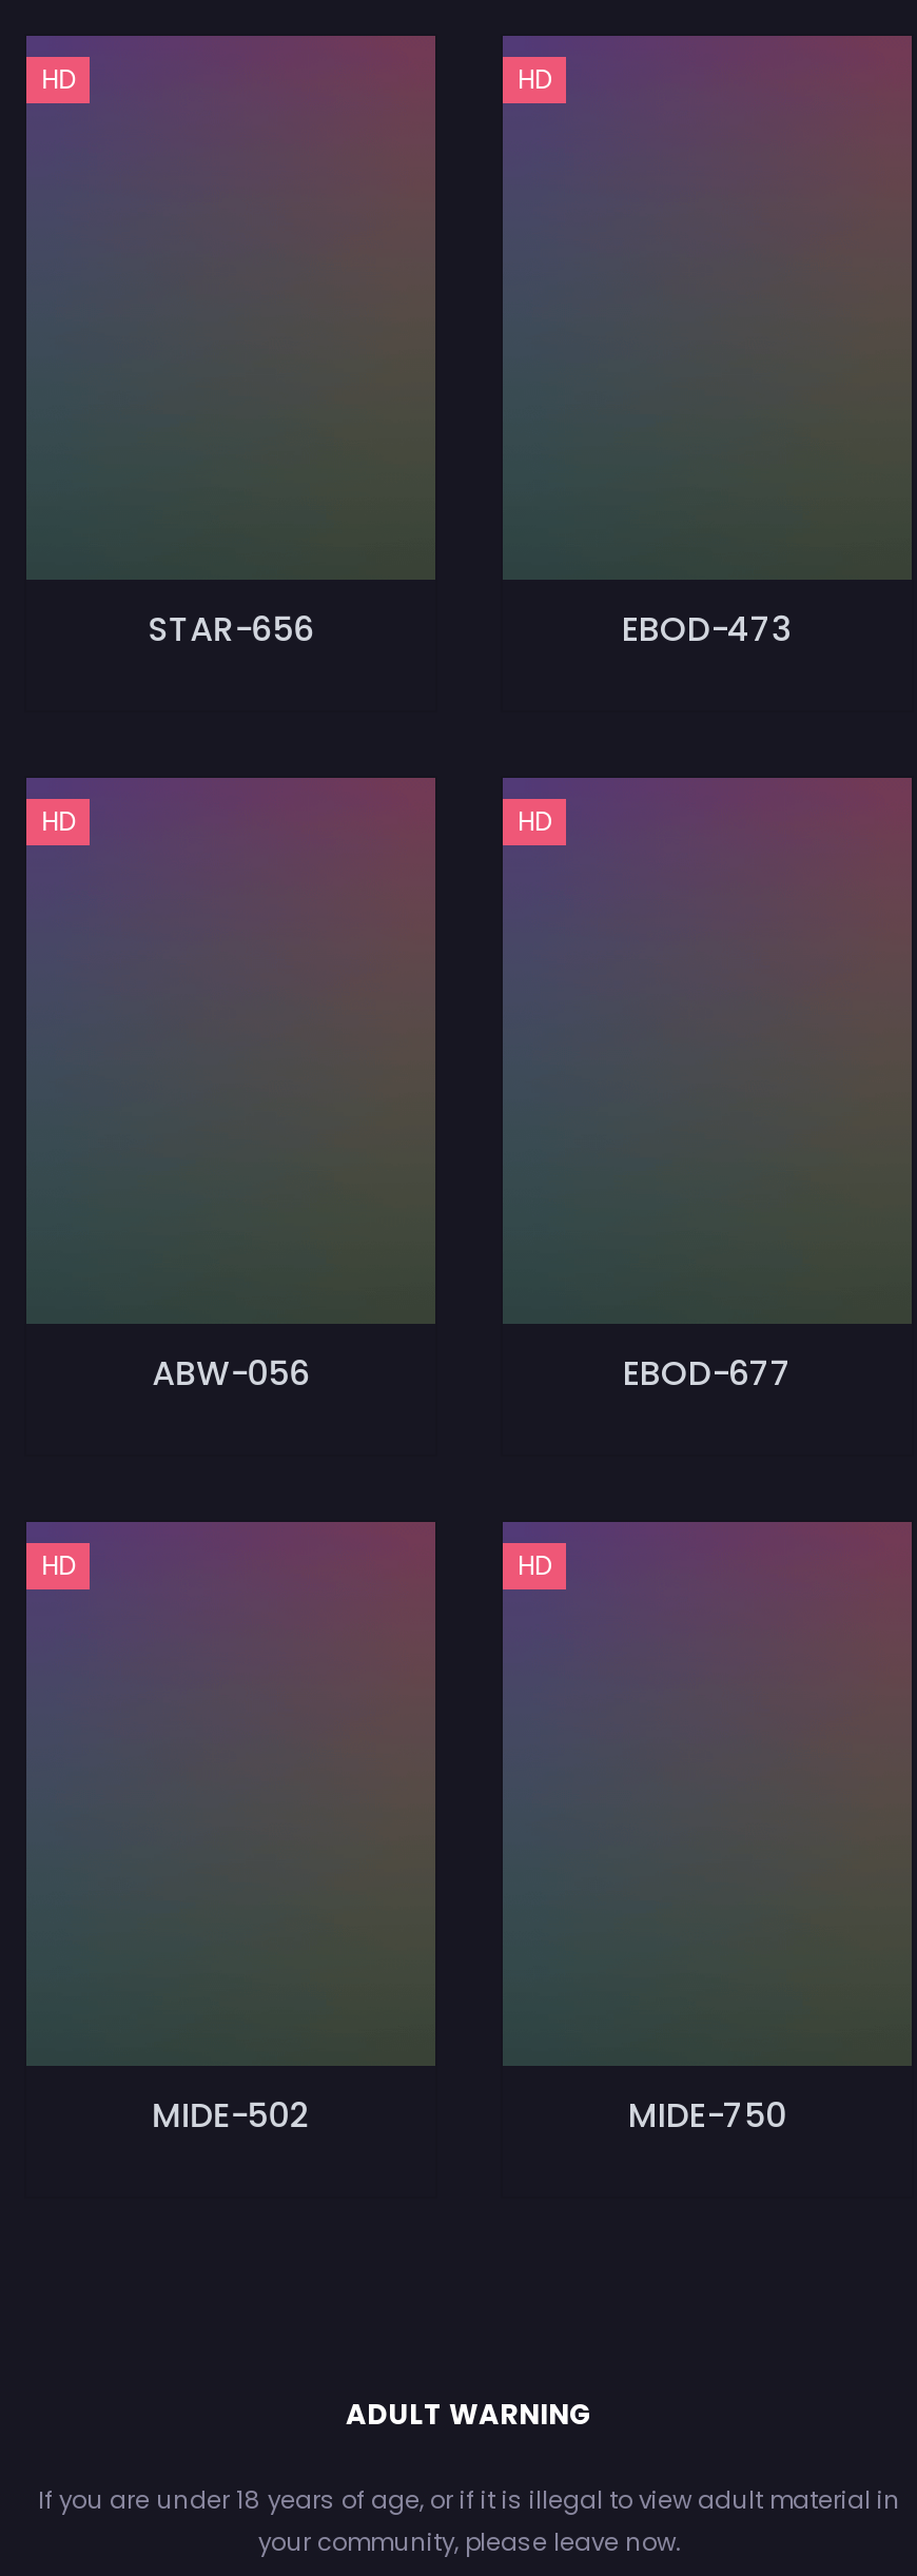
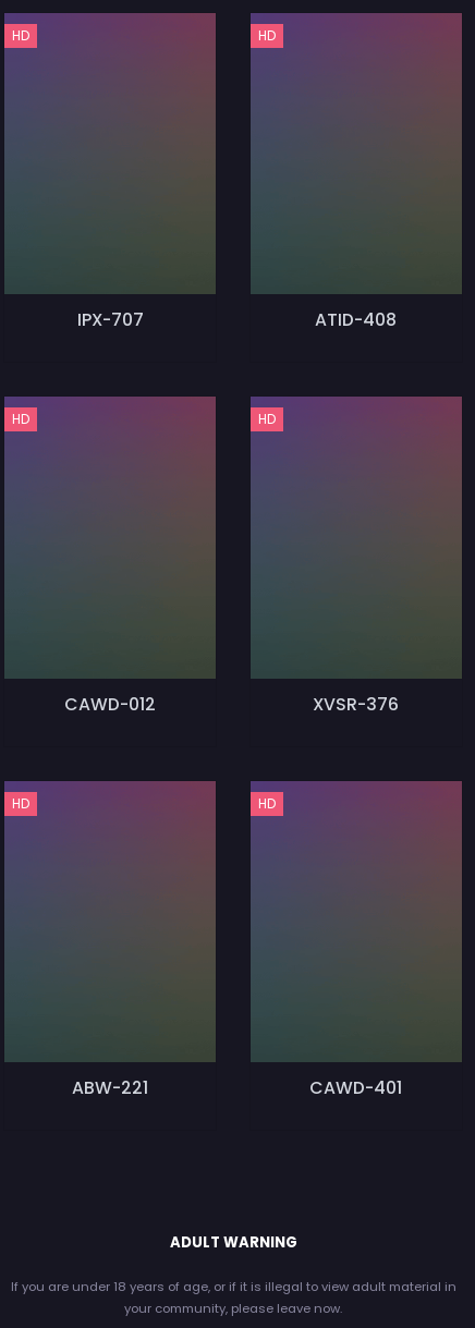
[148,606,314,654] STAR-656 -> [77,308,143,333] IPX-707
[622,606,792,654] EBOD-473 -> [315,308,397,333] ATID-408
[152,1349,310,1397] ABW-056 -> [64,692,156,717] CAWD-012
[623,1349,791,1397] EBOD-677 -> [313,692,399,717] XVSR-376
[152,2092,310,2140] MIDE-502 -> [72,1076,148,1101] ABW-221
[628,2092,786,2140] MIDE-750 -> [310,1076,402,1101] CAWD-401

